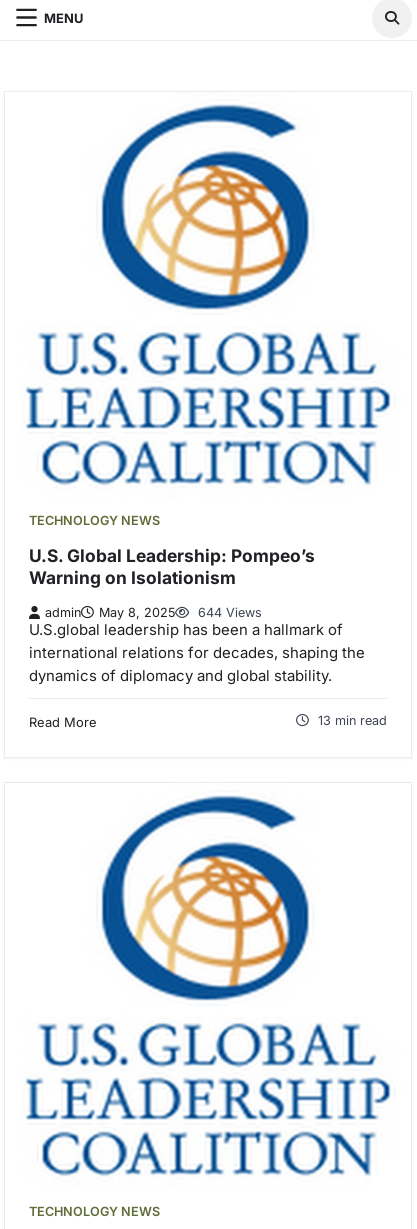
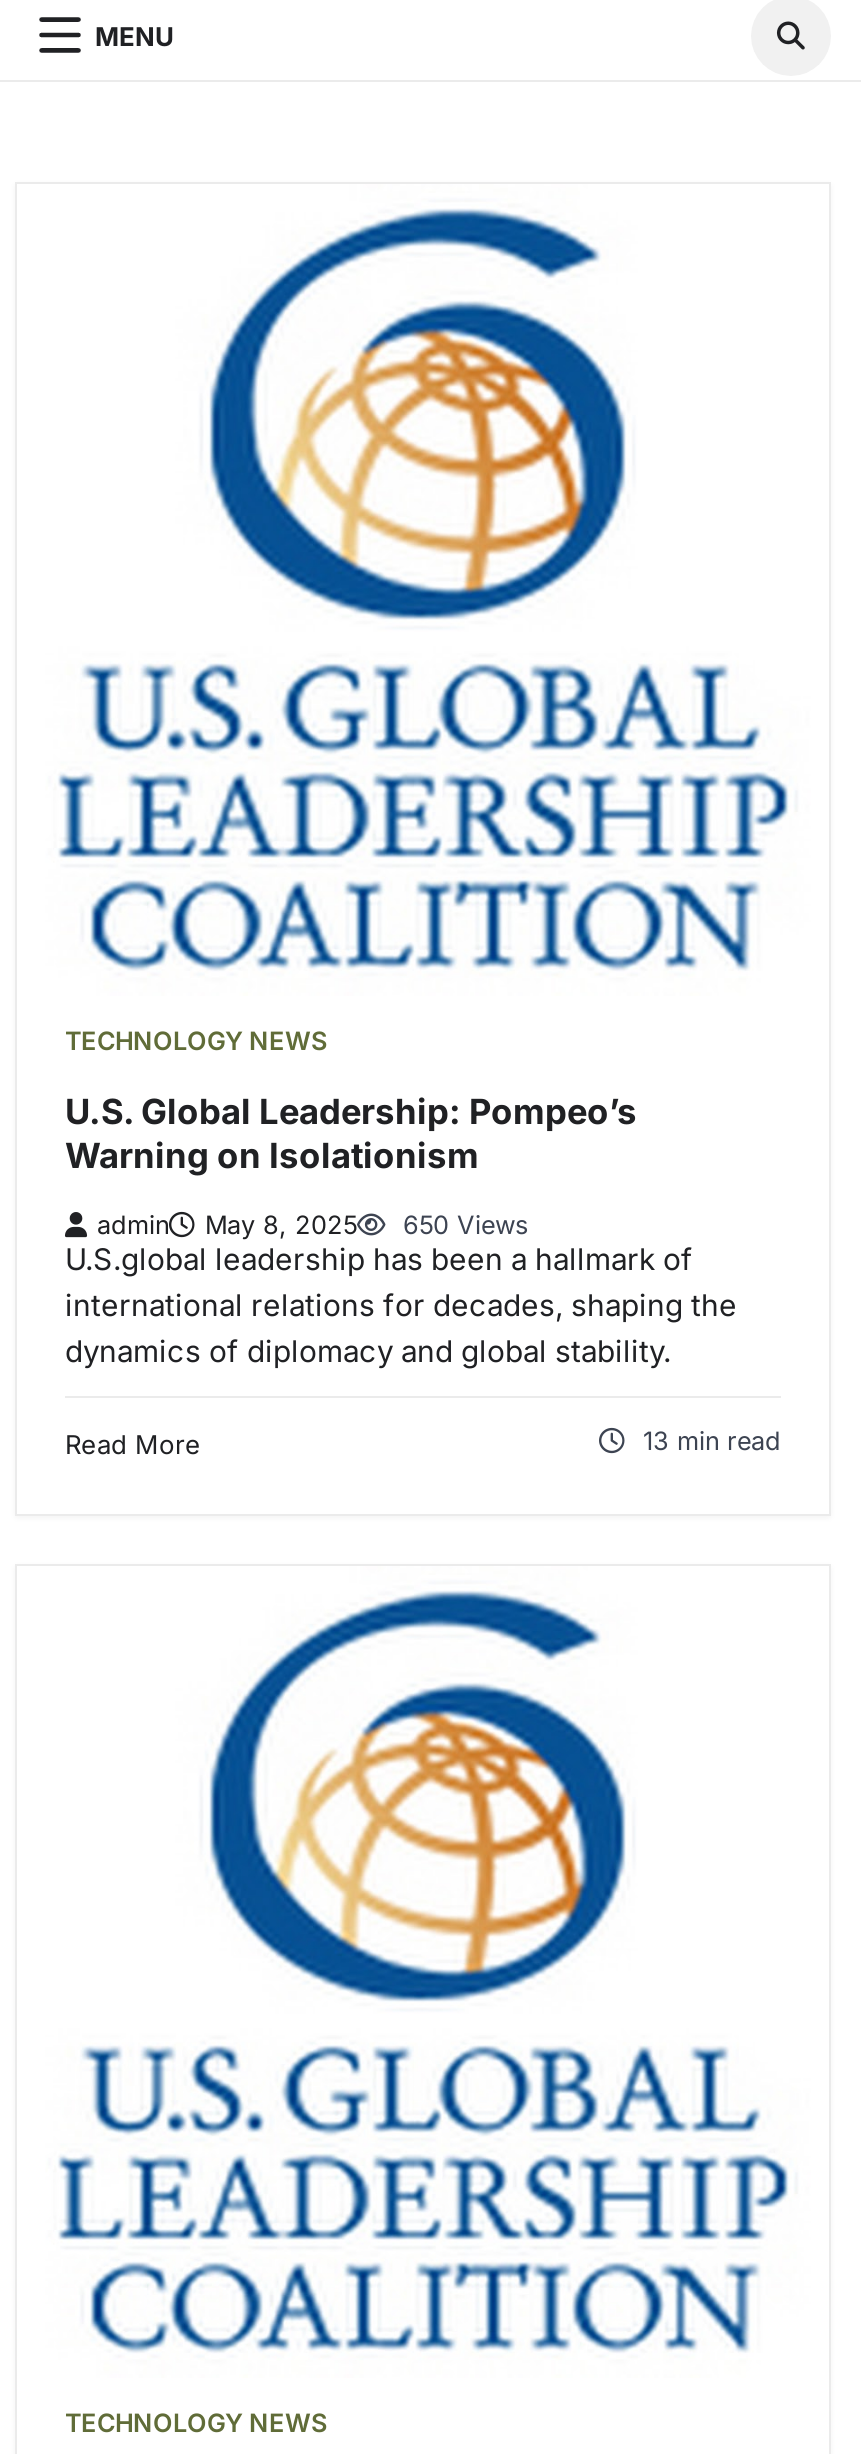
[45,605,262,620] admin May 8, 2025 644 Views -> [97,1209,529,1239] admin May 8, 2025 650 Views

